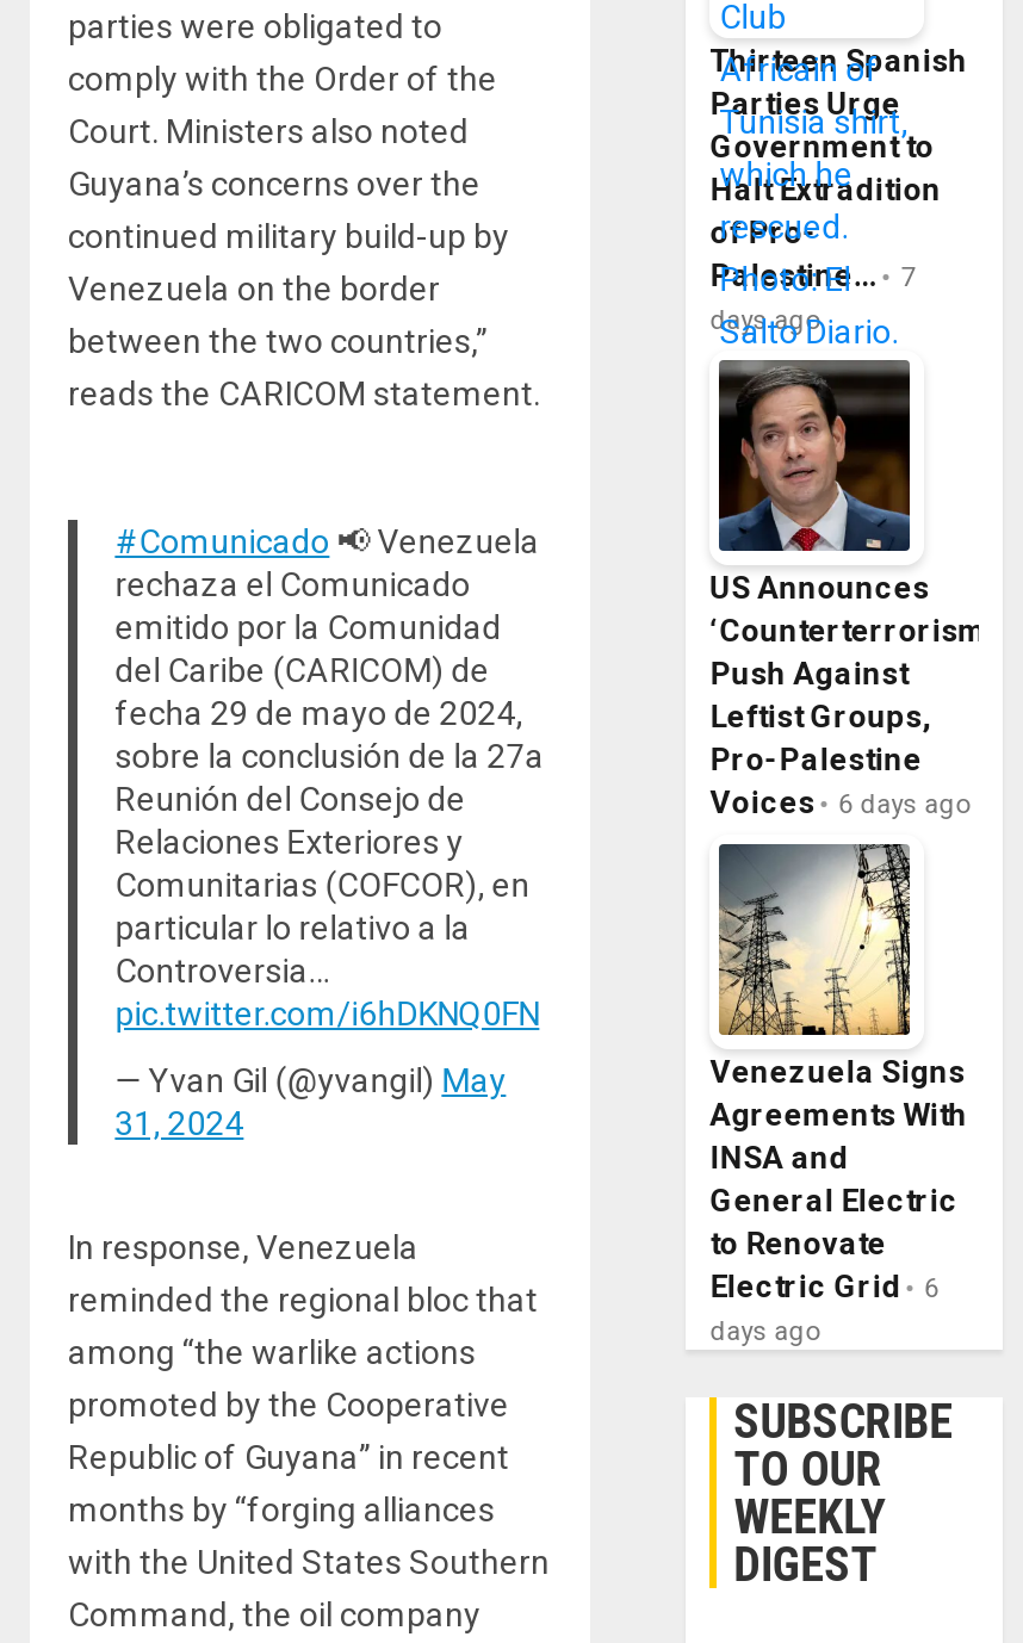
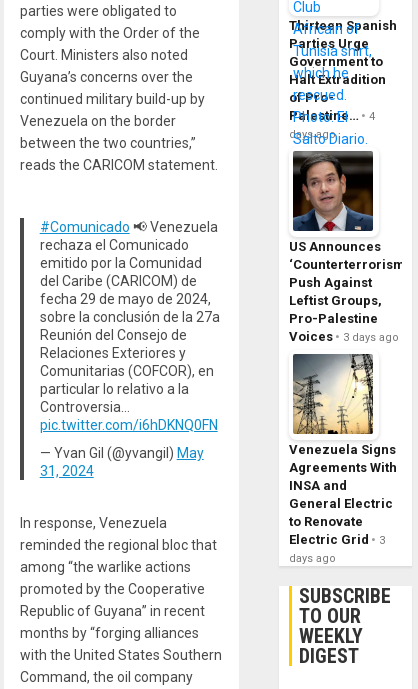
[710,258,915,294] Palestine… 7 -> [289,108,375,123] Palestine… 4
[710,785,972,821] Voices 6 days ago -> [289,329,399,344] Voices 3 days ago
[710,1269,939,1305] Electric Grid 6 -> [289,532,385,547] Electric Grid 3

